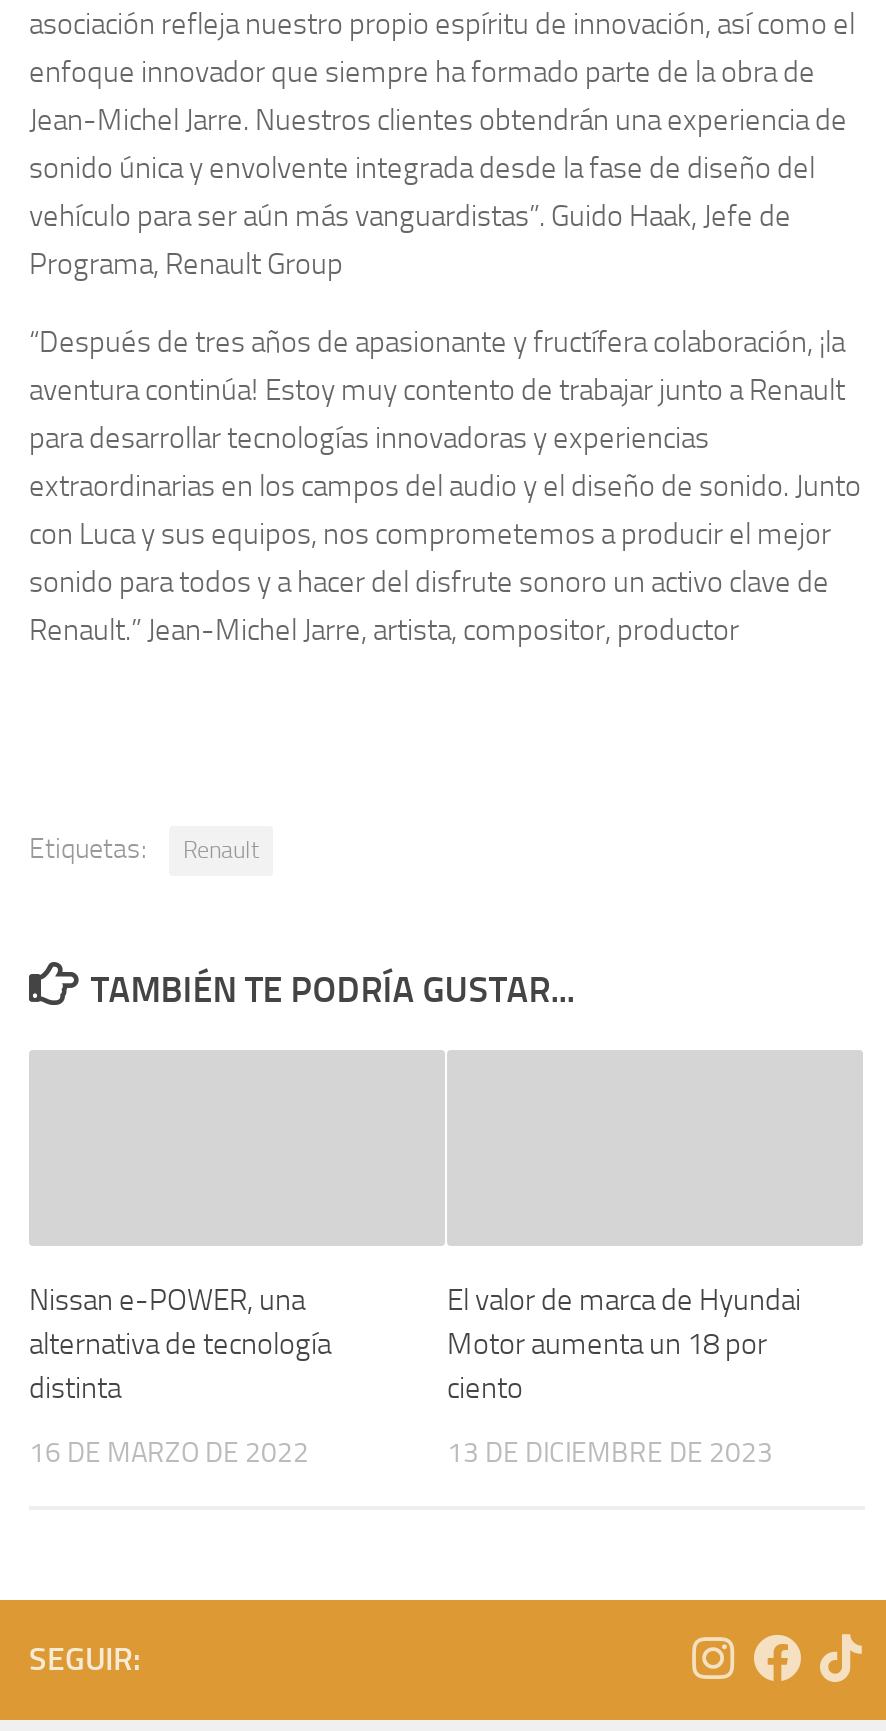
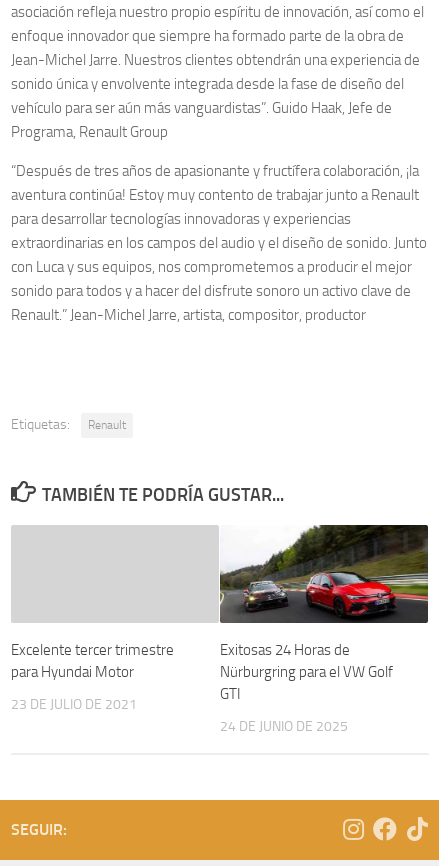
none -> [219,524,429,624] [image]
[29,1282,331,1406] Nissan e-POWER, una | alternativa de tecnología | distinta -> [11,641,174,681] Excelente tercer trimestre | para Hyundai Motor
[447,1282,801,1406] El valor de marca de Hyundai | Motor aumenta un 18 por | ciento -> [220,641,393,703] Exitosas 24 Horas de | Nürburgring para el VW Golf | GTI
[29,1436,309,1470] 16 DE MARZO DE 2022 -> [11,696,137,713] 23 DE JULIO DE 2021
[447,1436,773,1470] 13 DE DICIEMBRE DE 2023 -> [220,718,348,735] 24 DE JUNIO DE 2025

